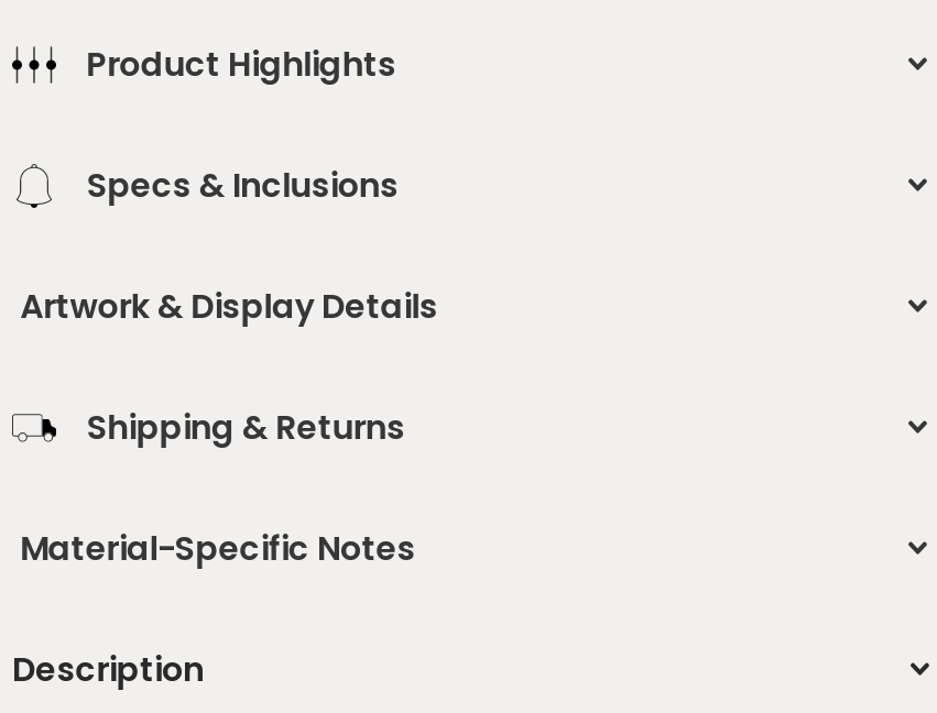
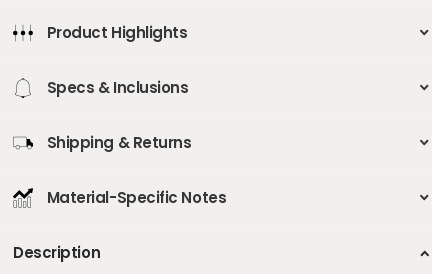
[20,282,438,328] Artwork & Display Details -> none

